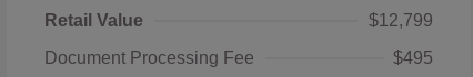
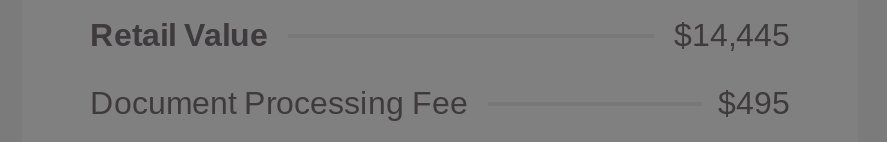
[369,11,433,29] $12,799 -> [674,17,790,51] $14,445

